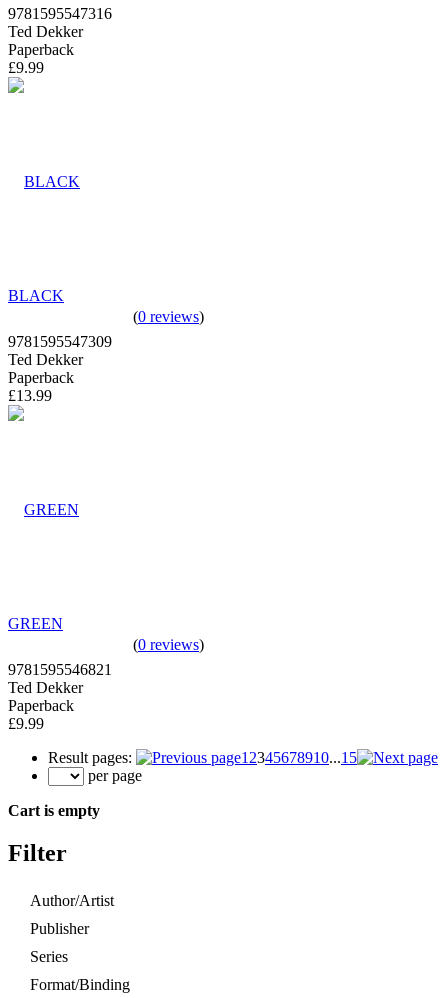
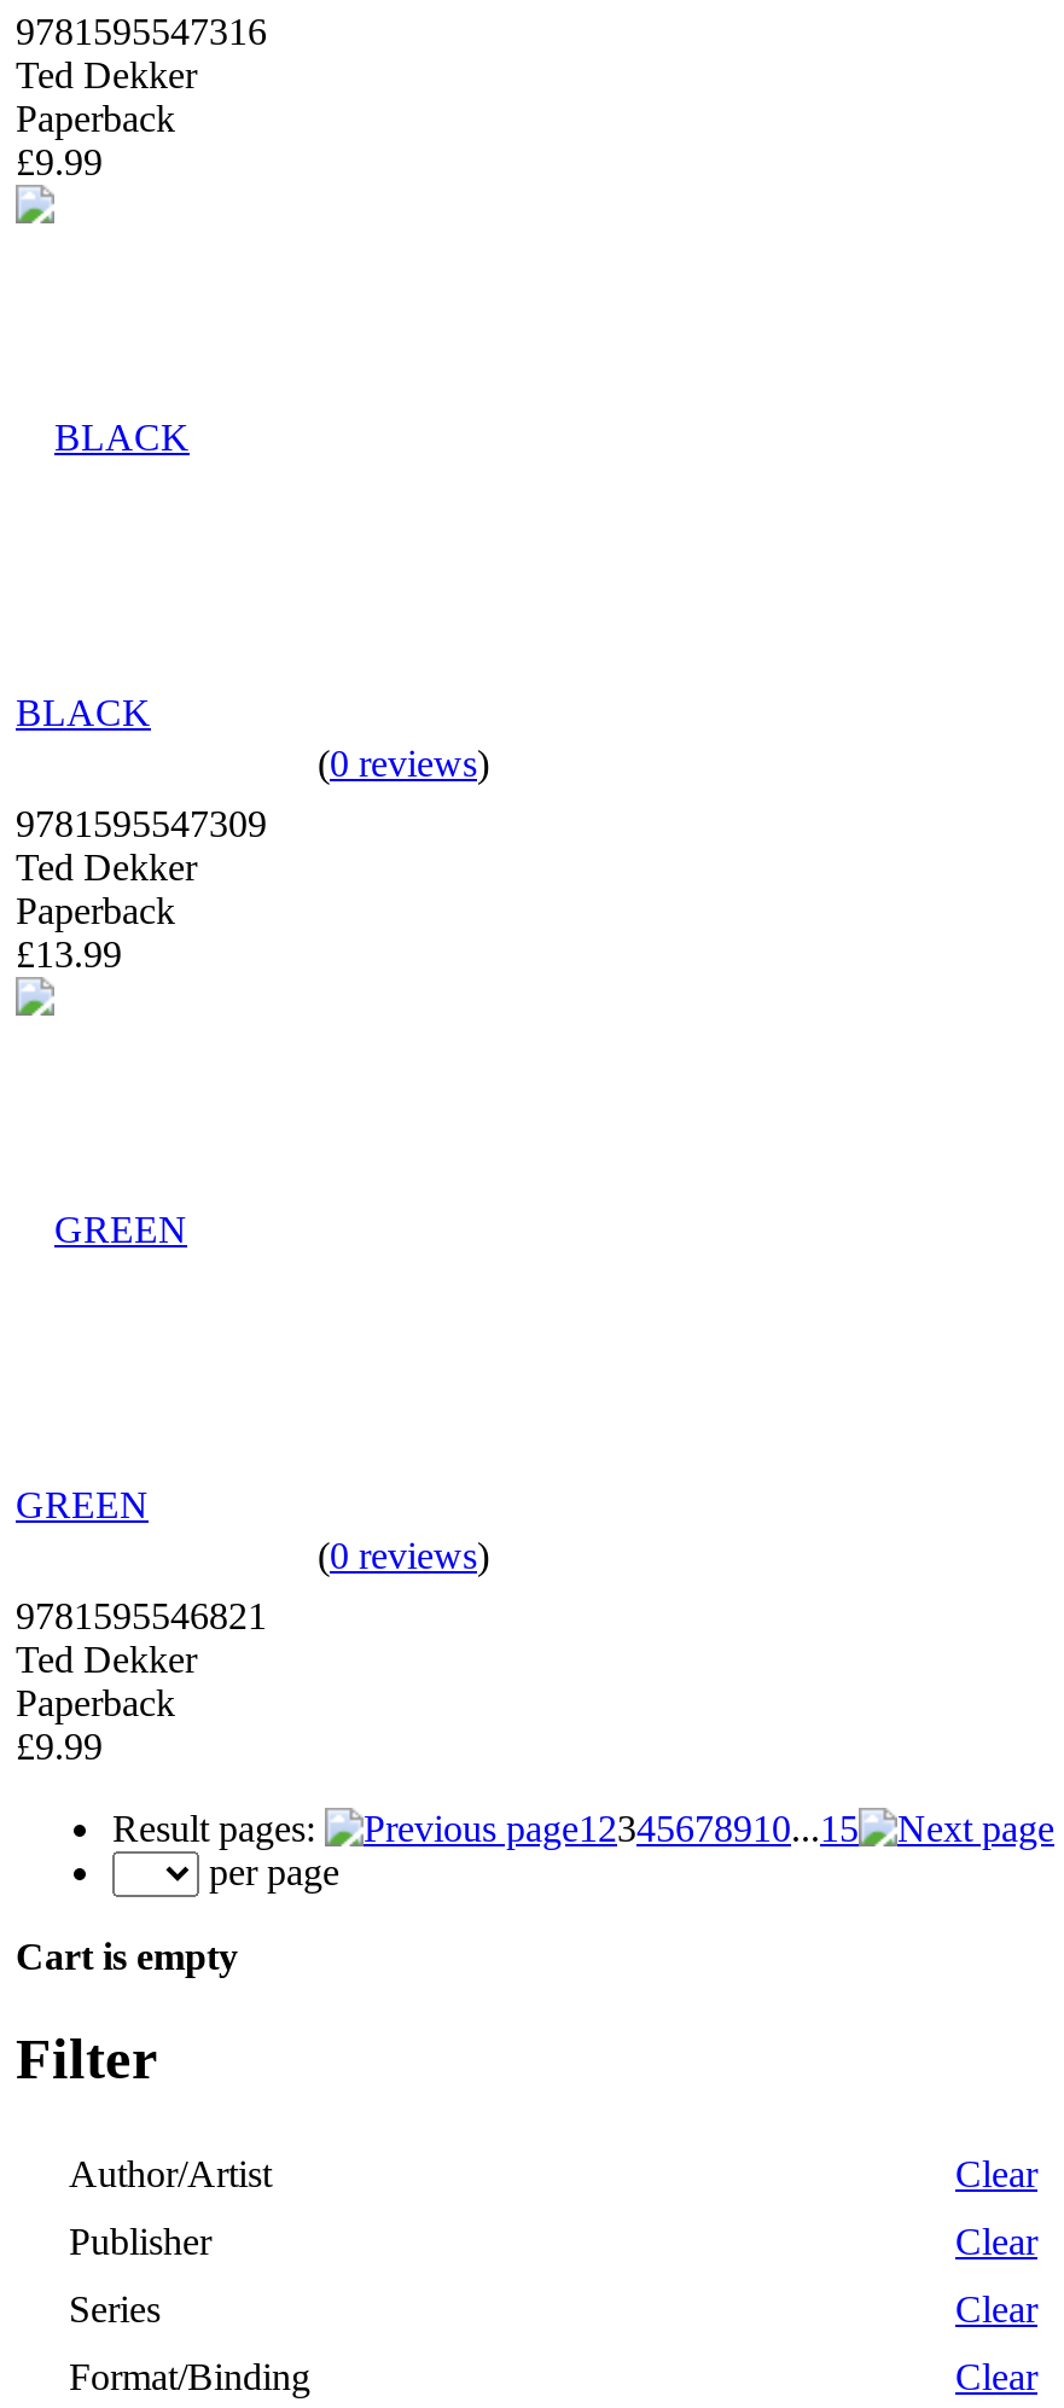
none -> [955,2152,1037,2193] Clear
none -> [955,2220,1037,2261] Clear
none -> [955,2287,1037,2328] Clear
none -> [955,2355,1037,2396] Clear

